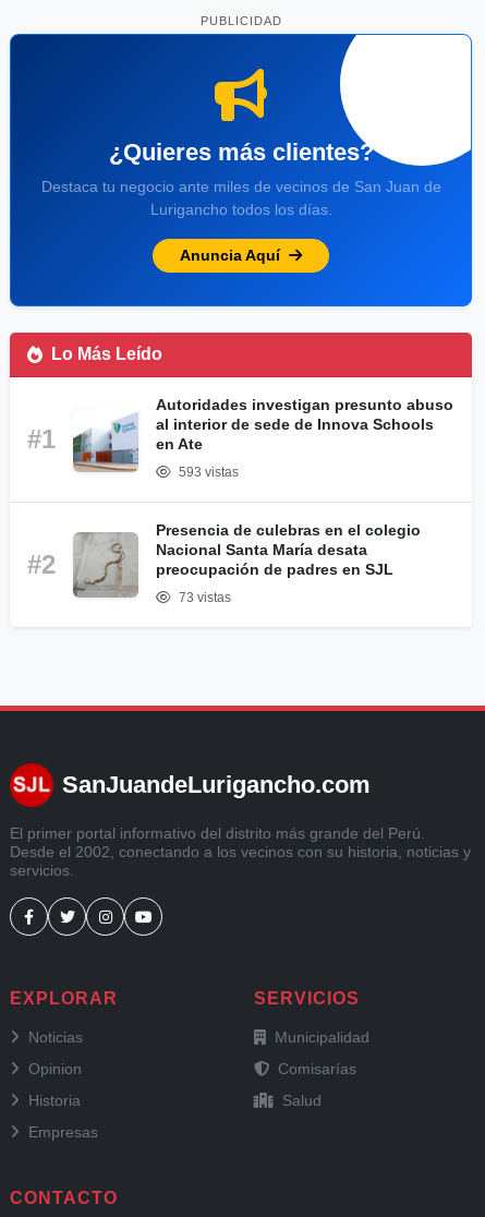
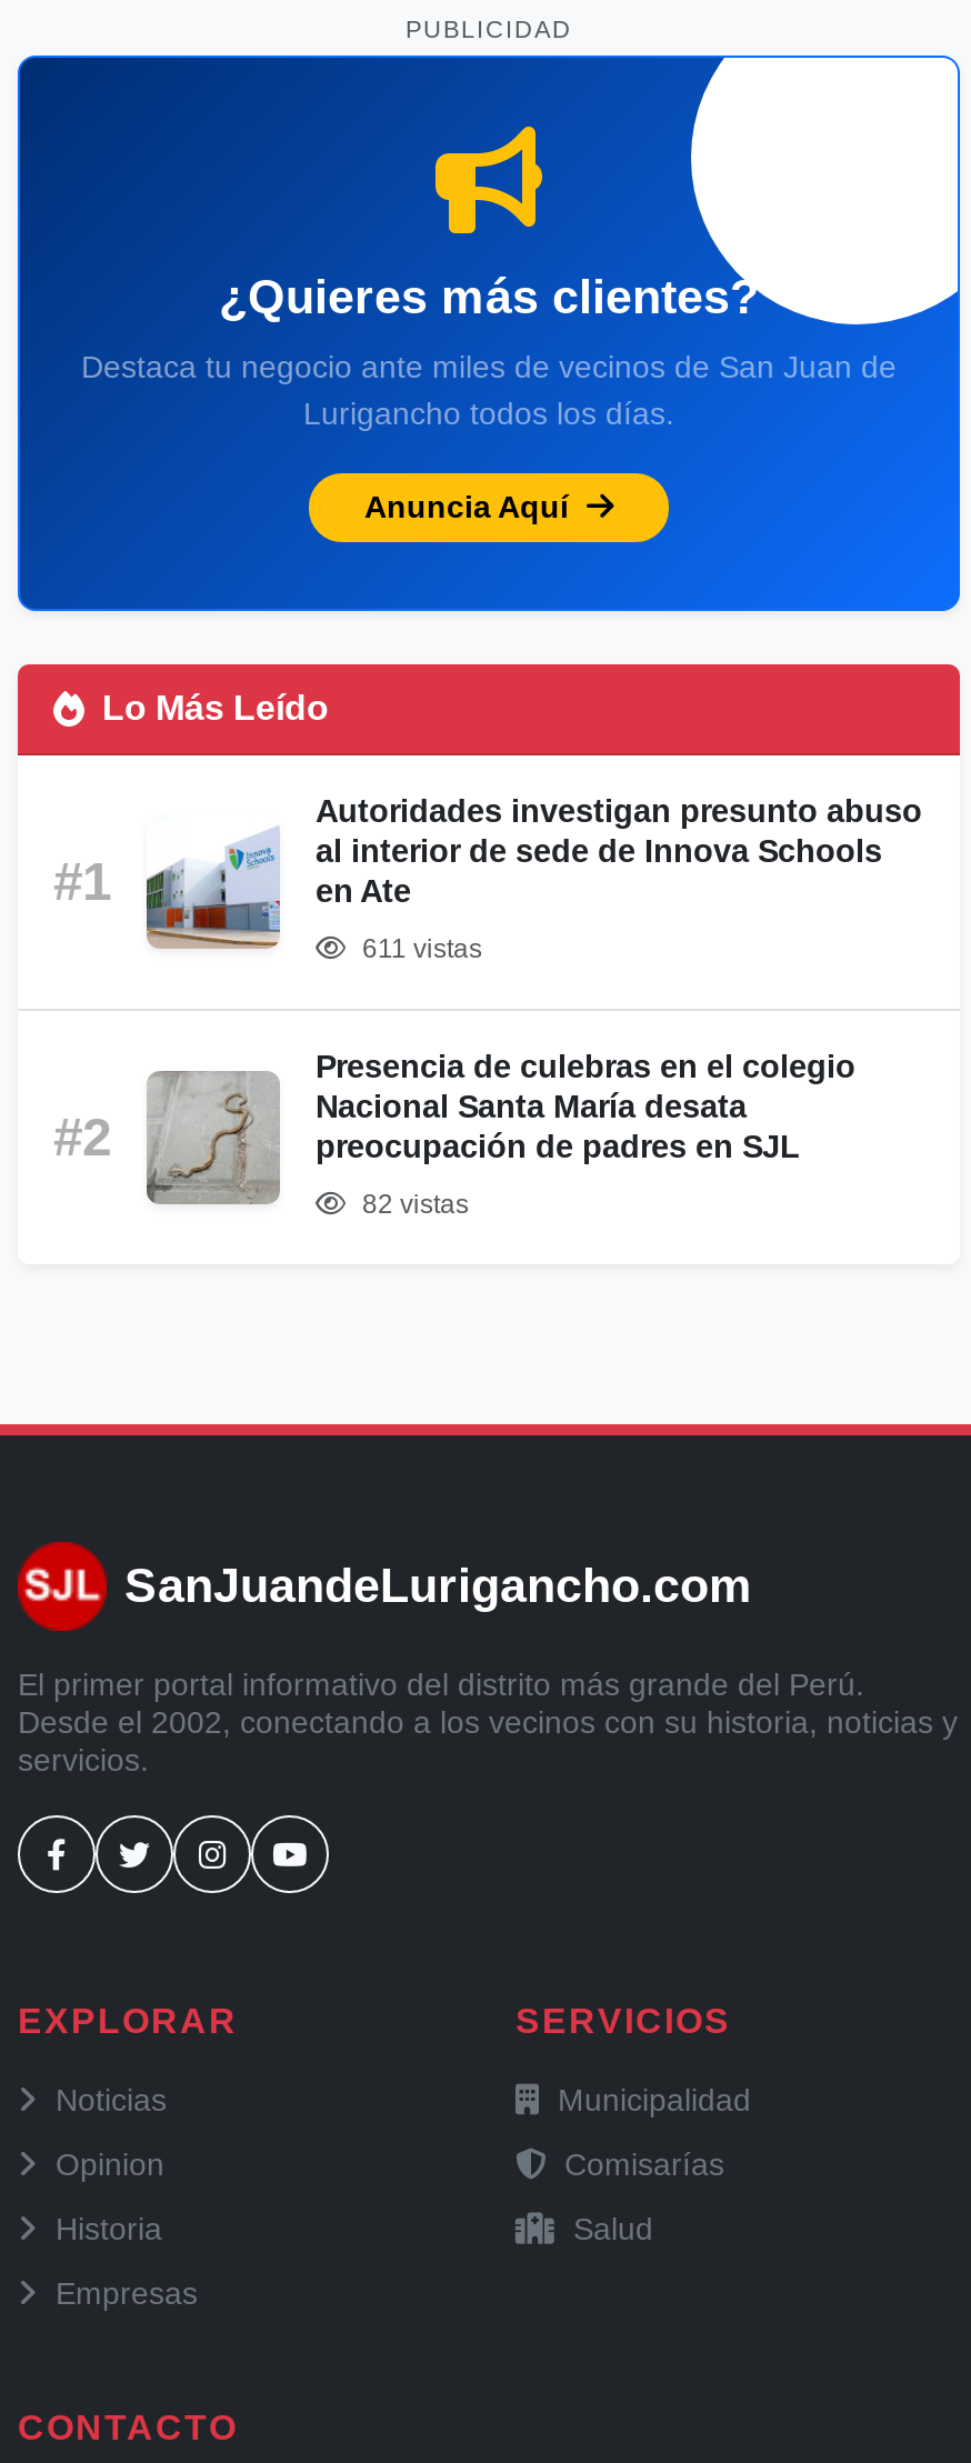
[175,465,239,480] 593 vistas -> [356,934,482,965] 611 vistas
[175,590,231,606] 73 vistas -> [356,1189,469,1221] 82 vistas

